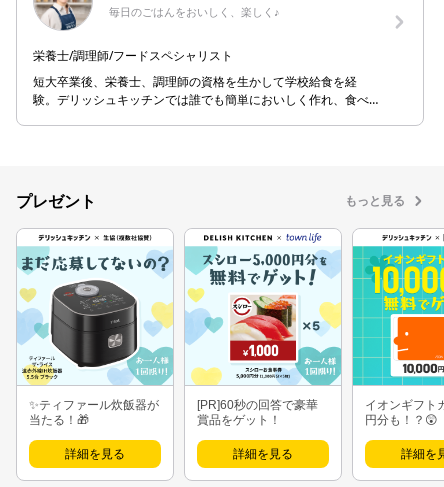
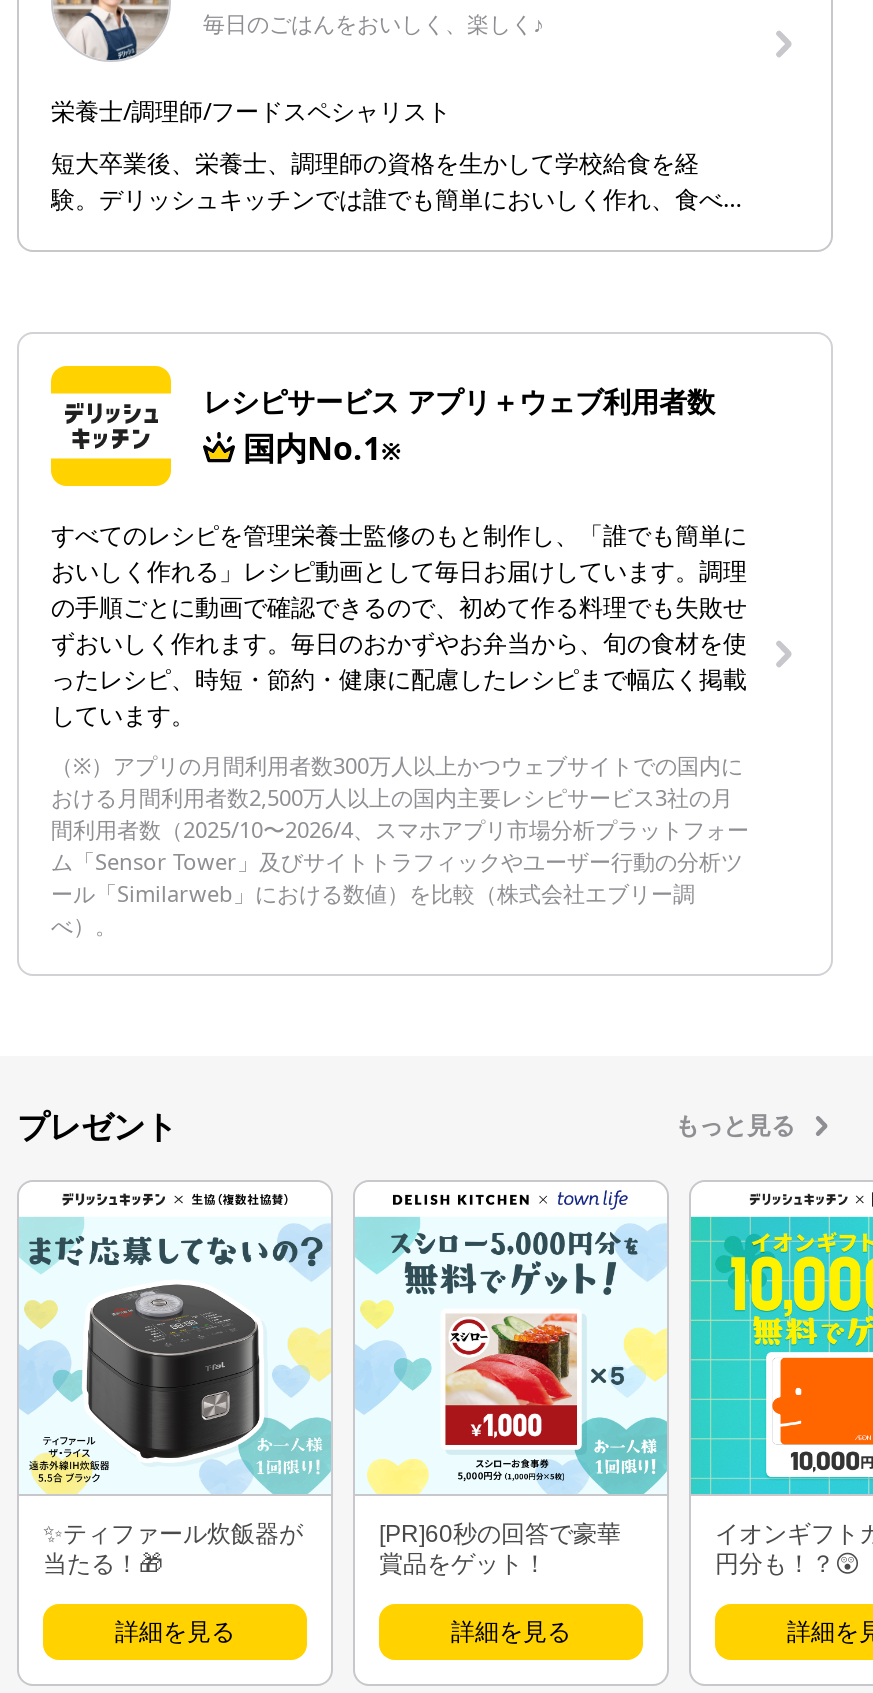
none -> [49,364,749,939] [image] | レシピサービス アプリ＋ウェブ利用者数 | 国内No.1※ | すべてのレシピを管理栄養士監修のもと制作し、「誰でも簡単に | おいしく作れる」レシピ動画として毎日お届けしています。調理 | の手順ごとに動画で確認できるので、初めて作る料理でも失敗せ | ずおいしく作れます。毎日のおかずやお弁当から、旬の食材を使 | ったレシピ、時短・節約・健康に配慮したレシピまで幅広く掲載 | しています。 | （※）アプリの月間利用者数300万人以上かつウェブサイトでの国内に | おける月間利用者数2,500万人以上の国内主要レシピサービス3社の月 | 間利用者数（2025/10〜2026/4、スマホアプリ市場分析プラットフォー | ム「Sensor Tower」及びサイトトラフィックやユーザー行動の分析ツ | ール「Similarweb」における数値）を比較（株式会社エブリー調 | べ）。

